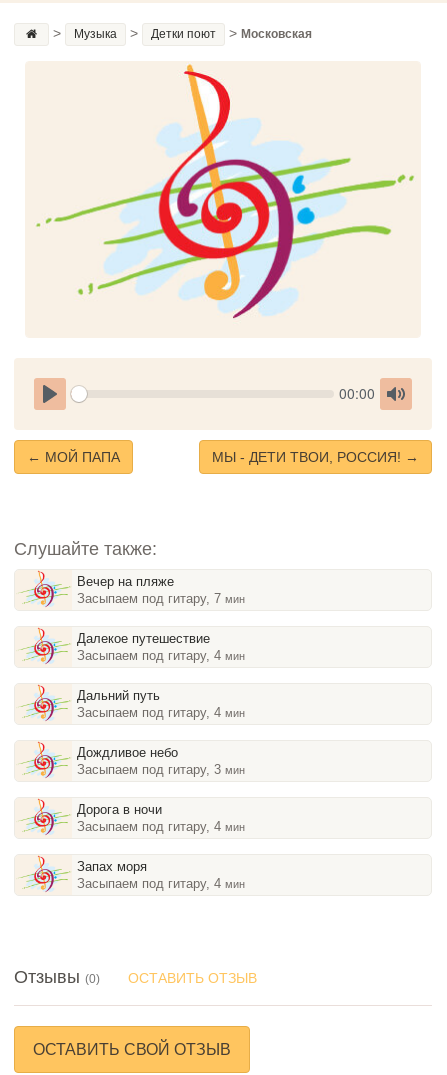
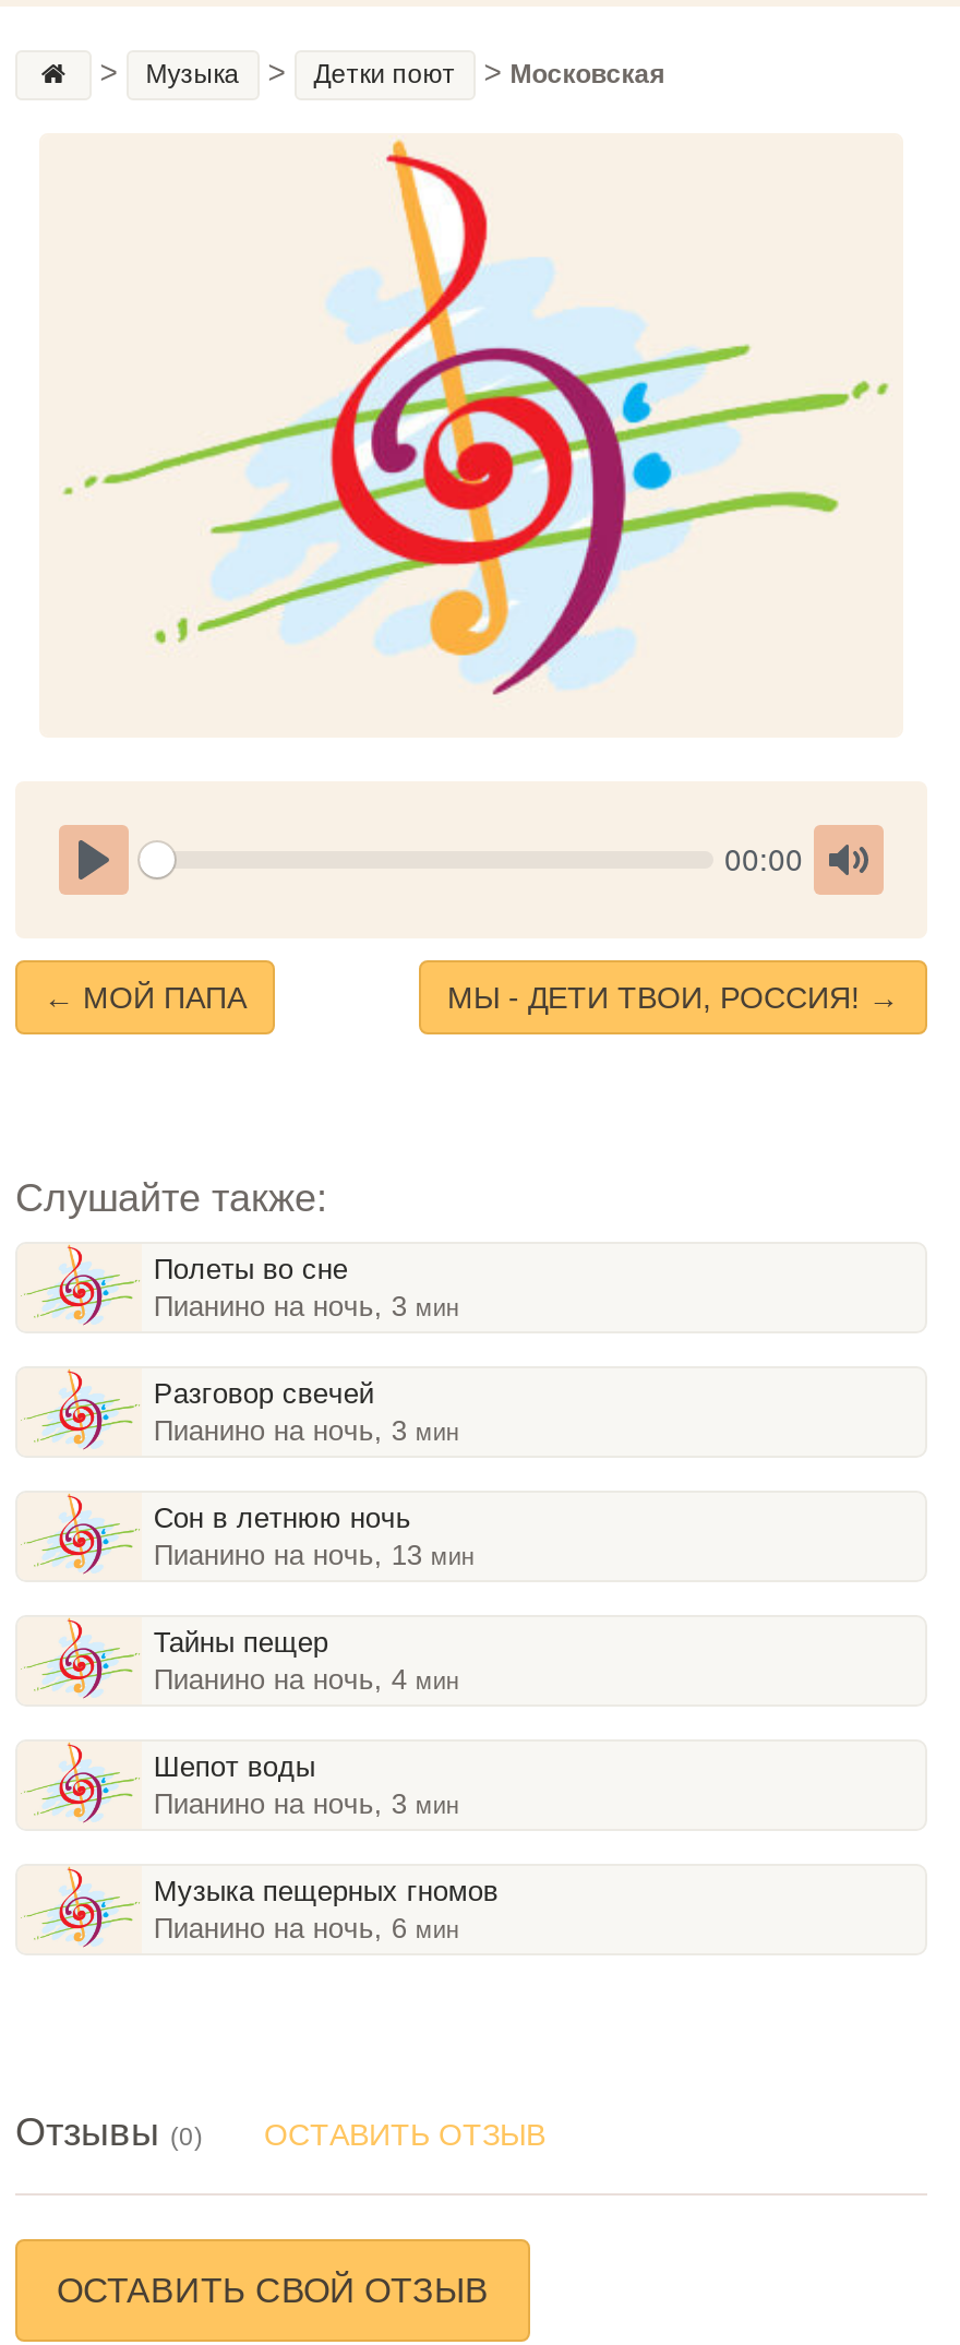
[77,574,245,606] Вечер на пляже | Засыпаем под гитару, 7 мин -> [154,1252,459,1322] Полеты во сне | Пианино на ночь, 3 мин
[77,631,245,663] Далекое путешествие | Засыпаем под гитару, 4 мин -> [154,1376,459,1446] Разговор свечей | Пианино на ночь, 3 мин
[77,688,245,720] Дальний путь | Засыпаем под гитару, 4 мин -> [154,1501,474,1570] Сон в летнюю ночь | Пианино на ночь, 13 мин
[77,745,245,777] Дождливое небо | Засыпаем под гитару, 3 мин -> [154,1625,459,1695] Тайны пещер | Пианино на ночь, 4 мин
[77,802,245,834] Дорога в ночи | Засыпаем под гитару, 4 мин -> [154,1749,459,1819] Шепот воды | Пианино на ночь, 3 мин
[77,859,245,891] Запах моря | Засыпаем под гитару, 4 мин -> [154,1874,498,1944] Музыка пещерных гномов | Пианино на ночь, 6 мин

